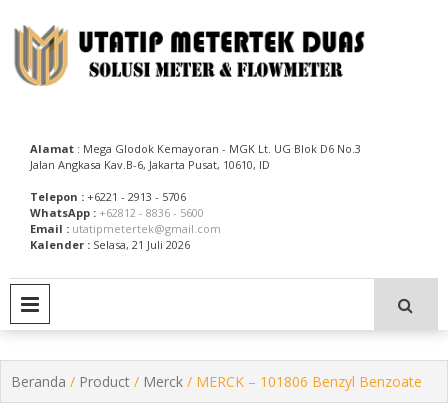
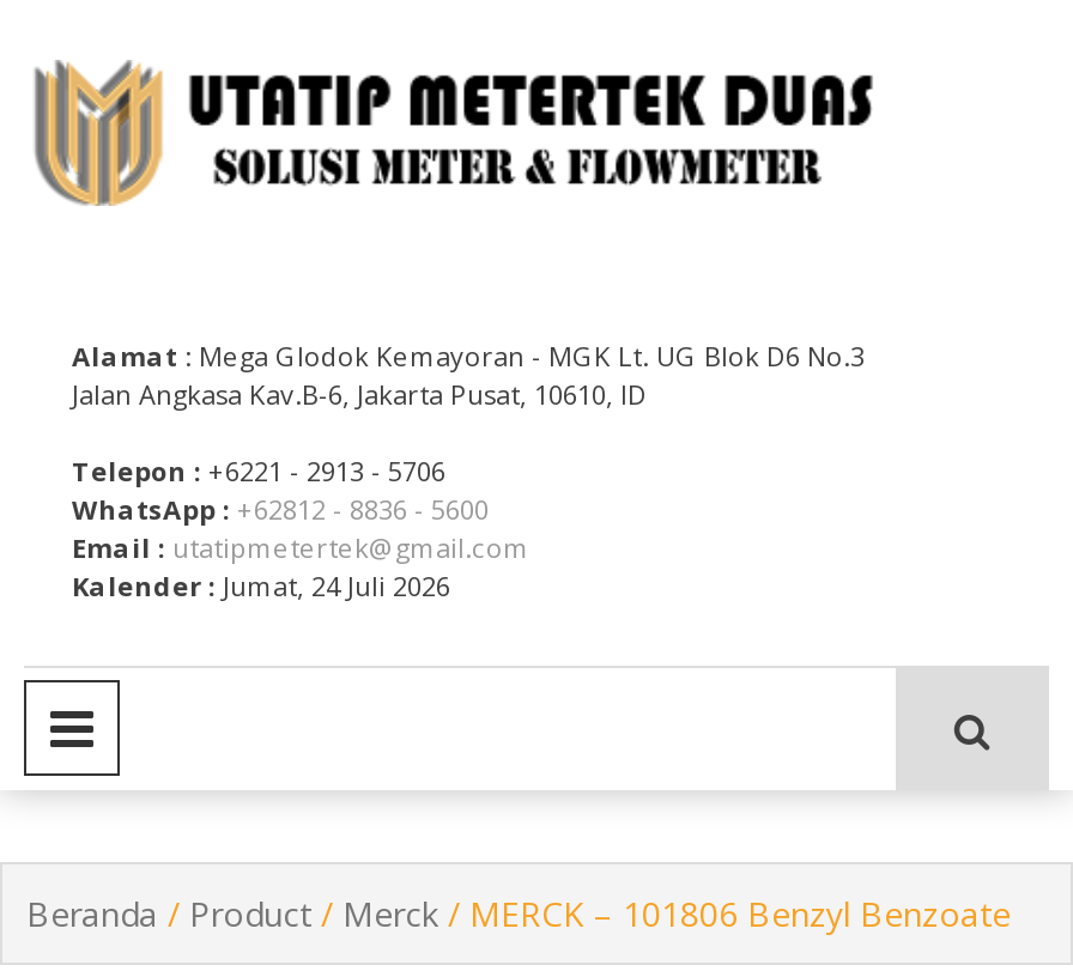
[30,237,190,252] Kalender : Selasa, 21 Juli 2026 -> [72,567,450,602] Kalender : Jumat, 24 Juli 2026

